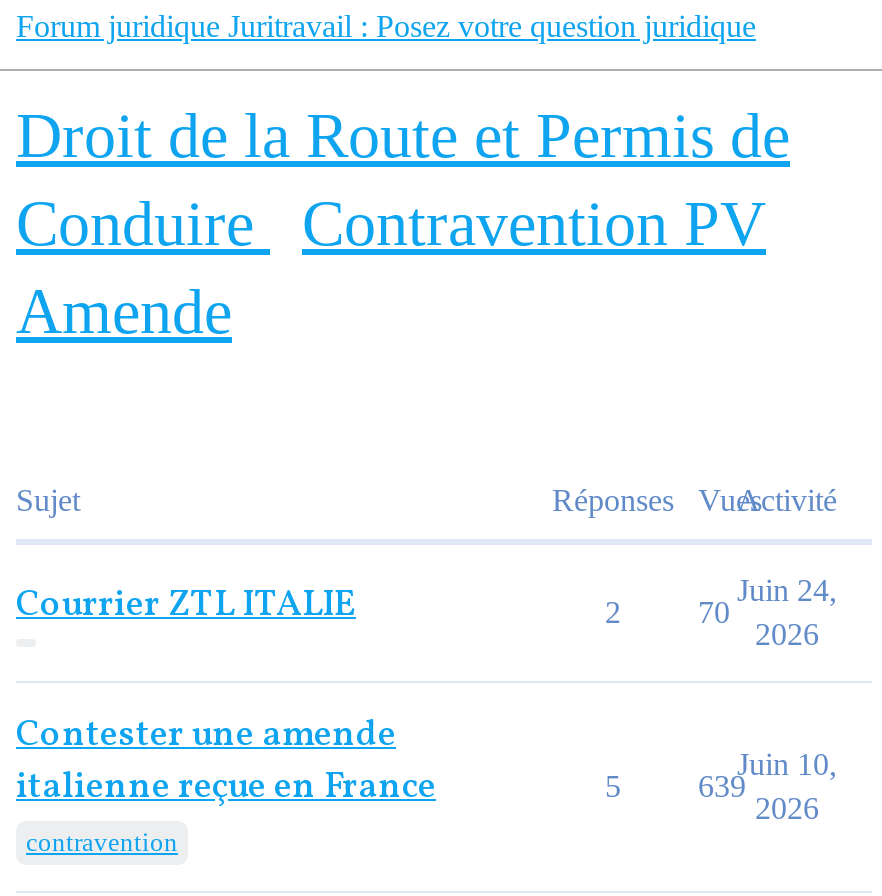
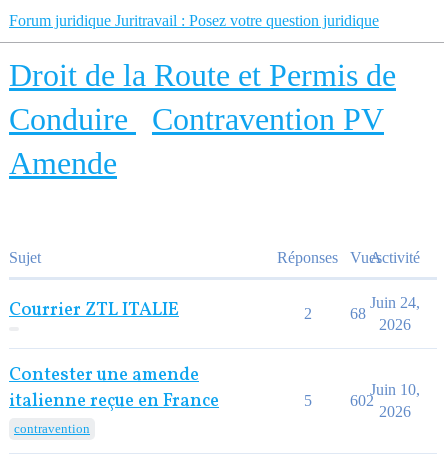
[698,595,730,629] 70 -> [350,305,366,322] 68
[698,769,746,803] 639 -> [350,392,374,409] 602

